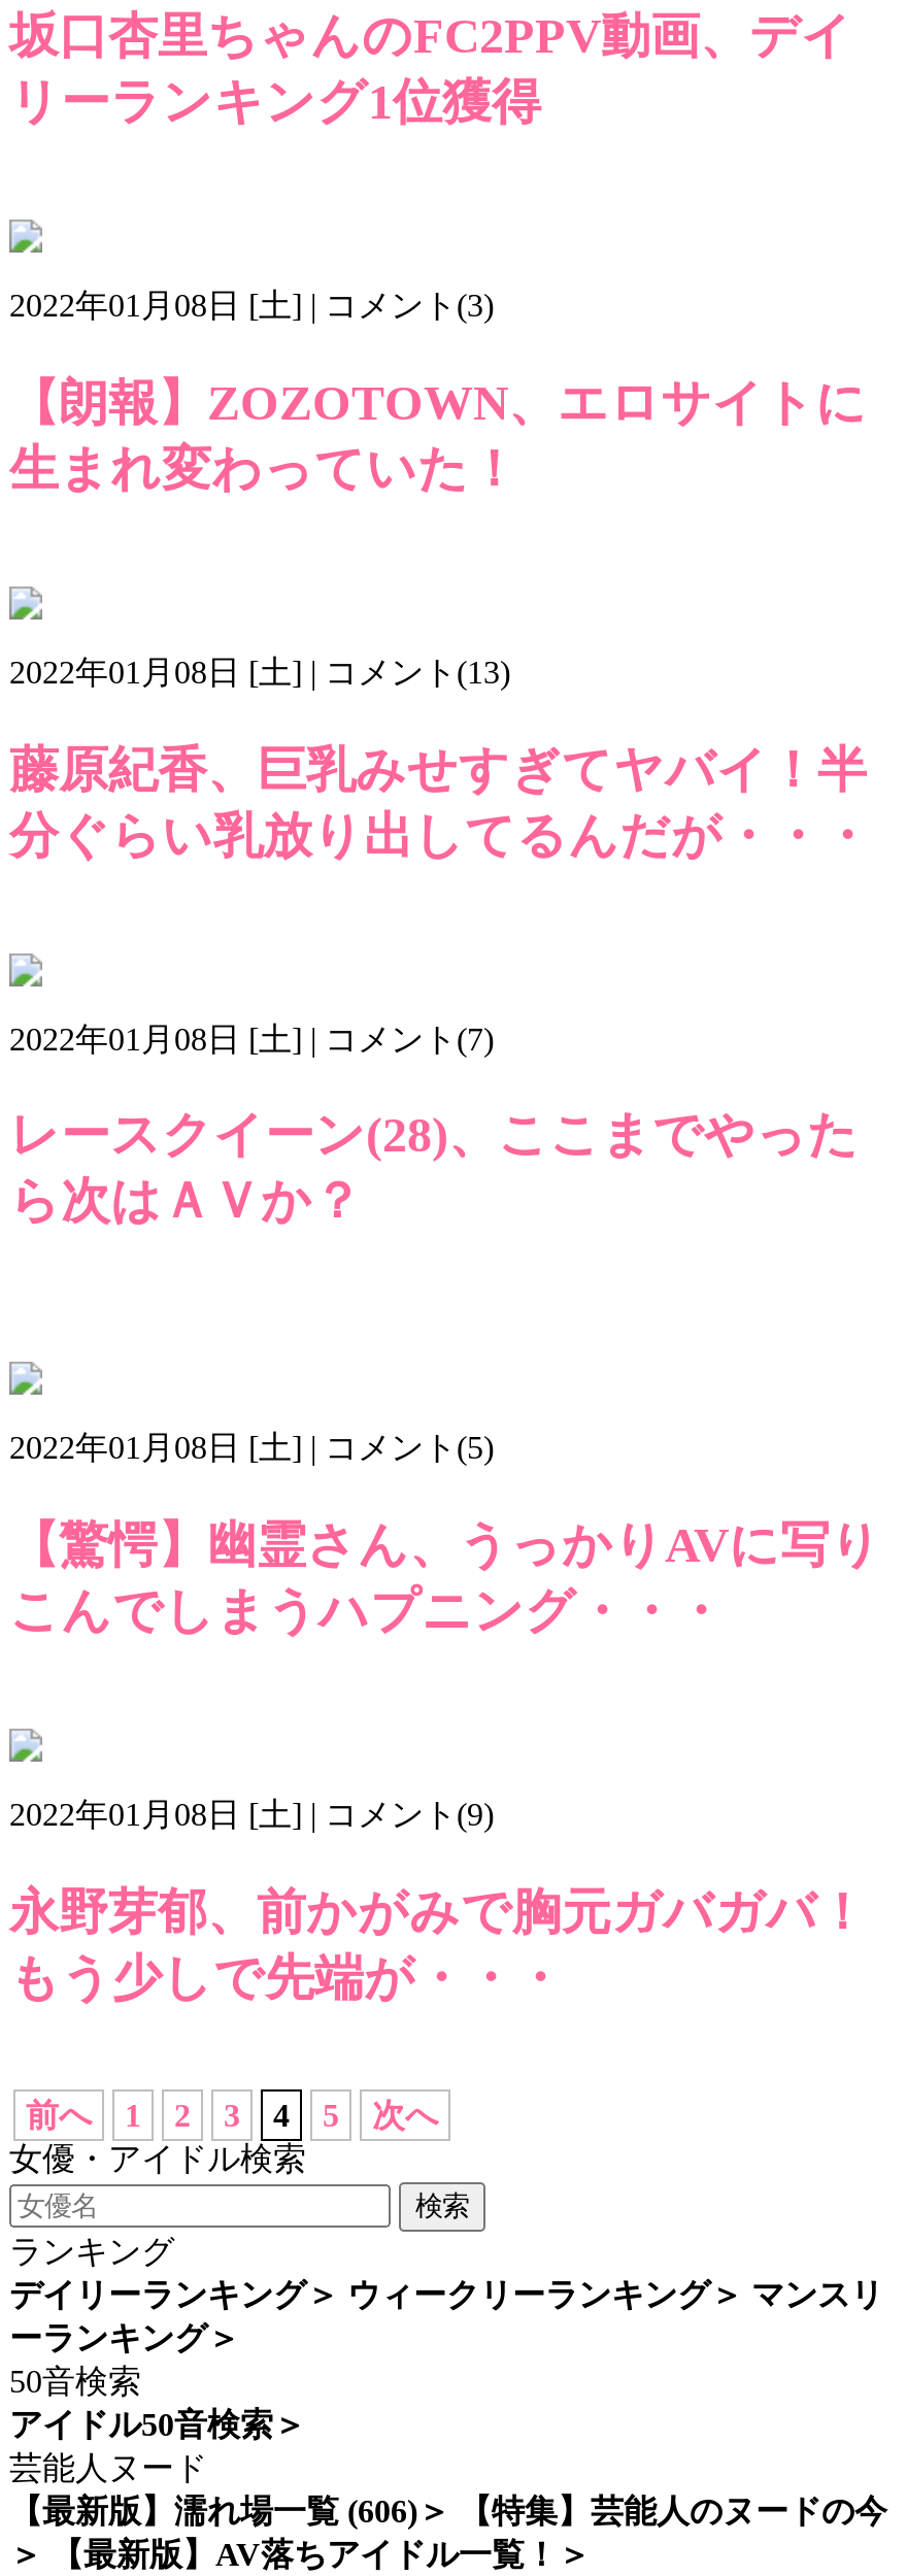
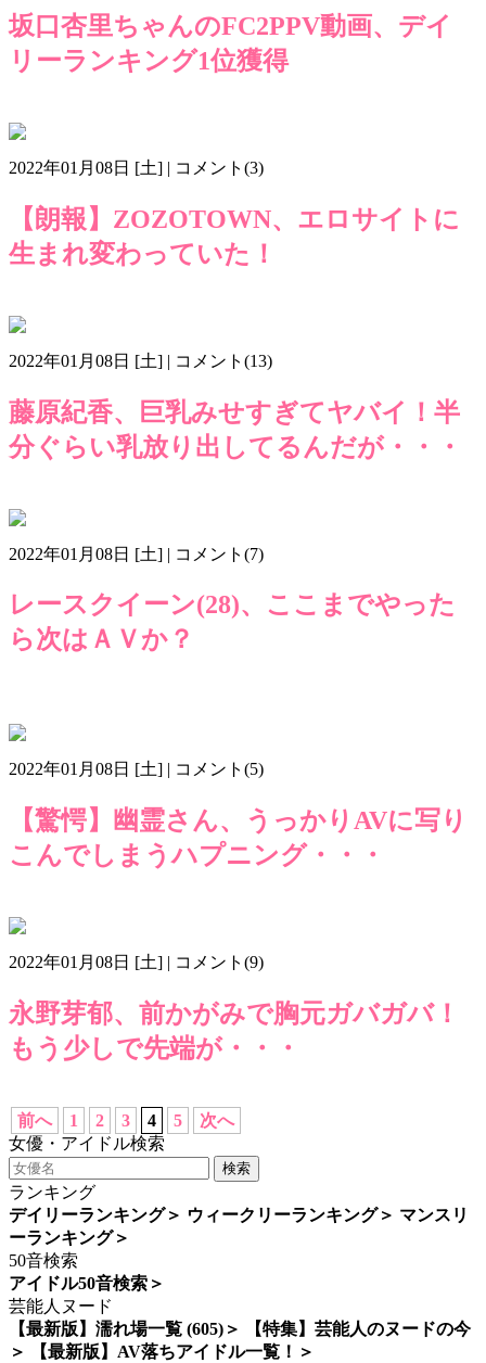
[9,2494,887,2529] 【最新版】濡れ場一覧 (606)＞ 【特集】芸能人のヌードの今 -> [9,1320,471,1338] 【最新版】濡れ場一覧 (605)＞ 【特集】芸能人のヌードの今

